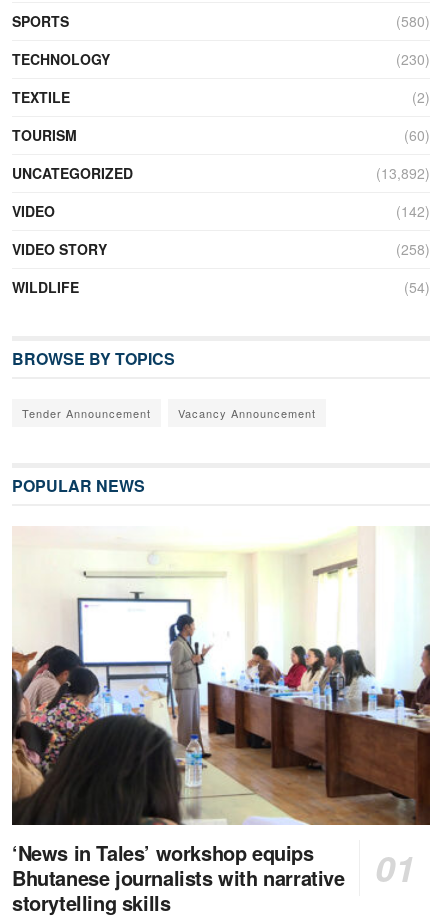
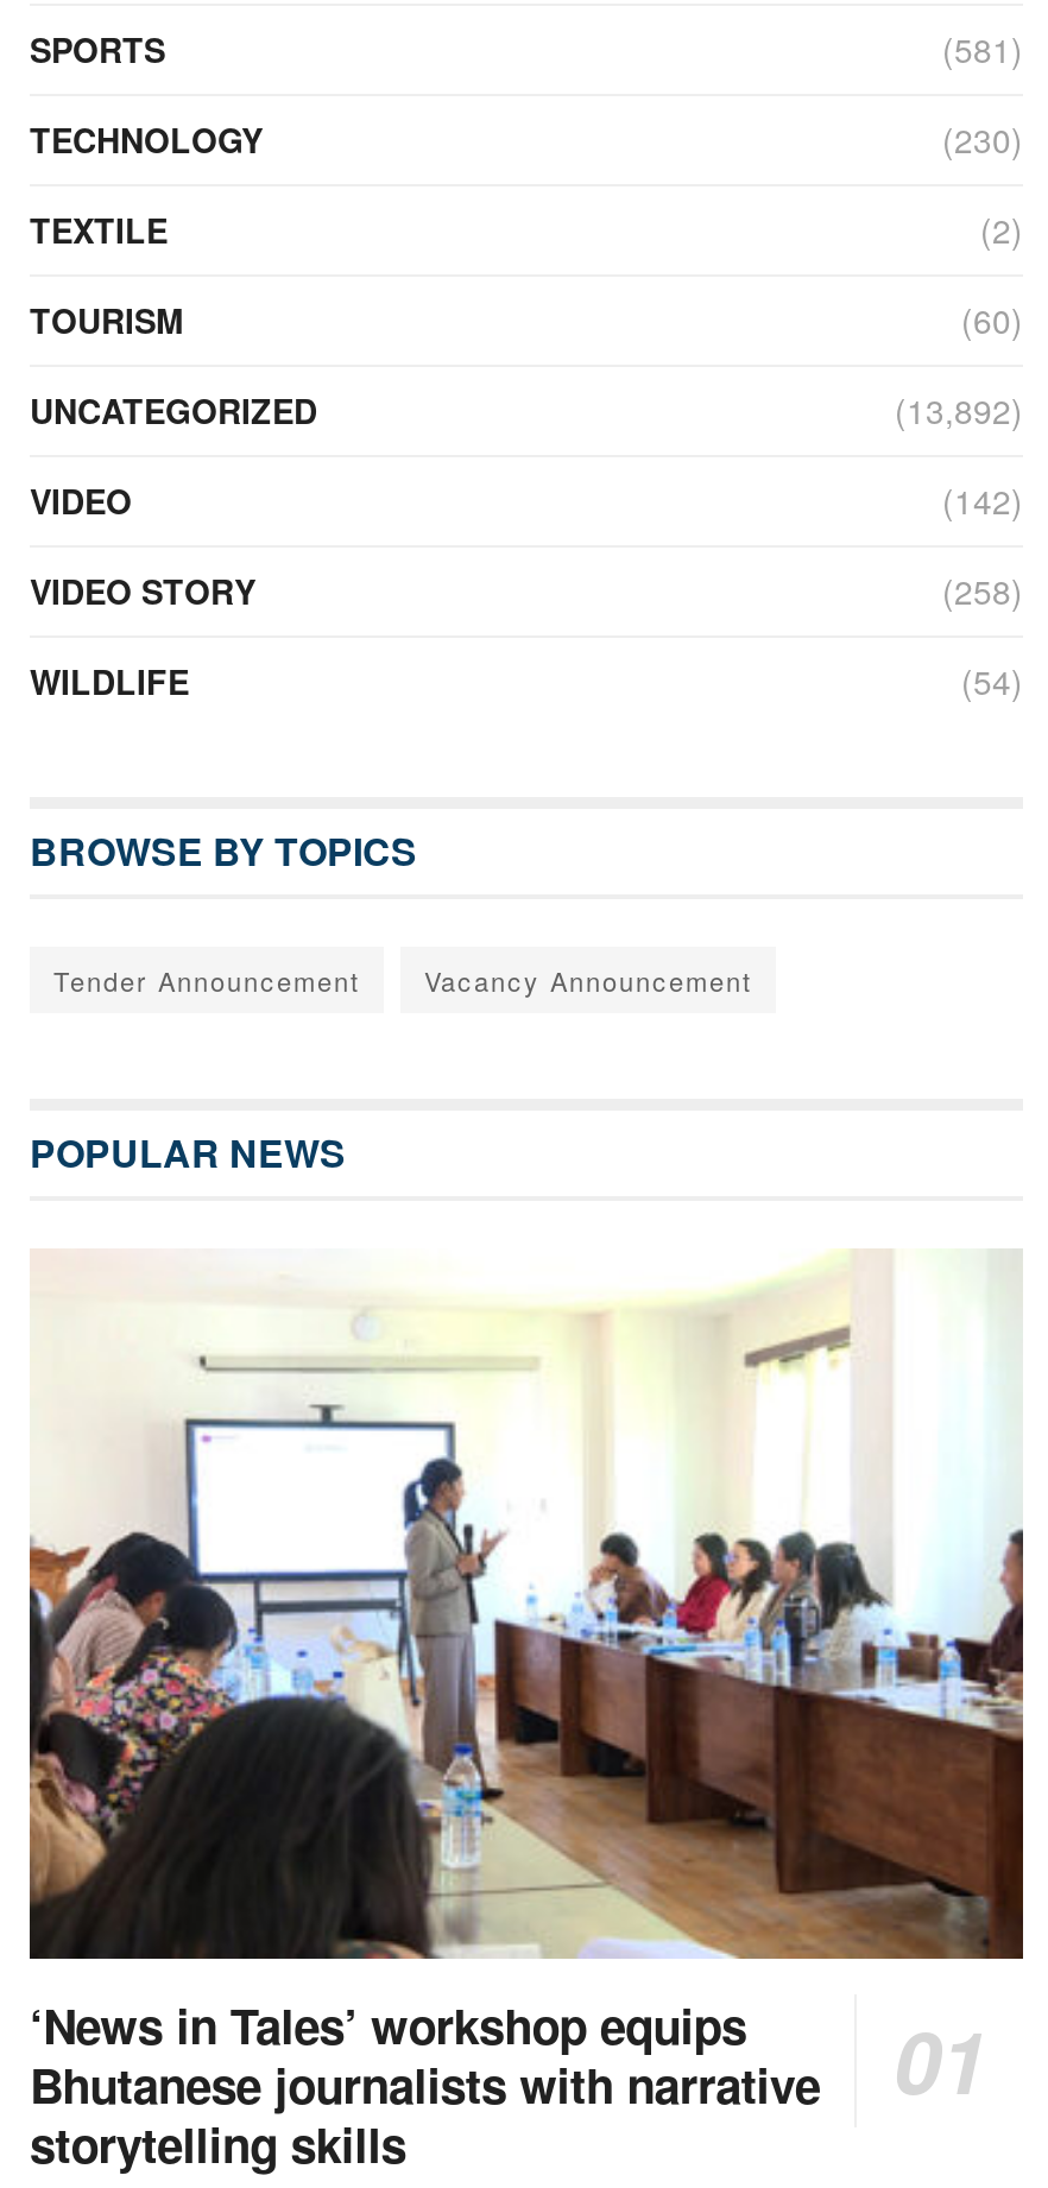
[396,11,430,31] (580) -> [942,26,1023,74] (581)

